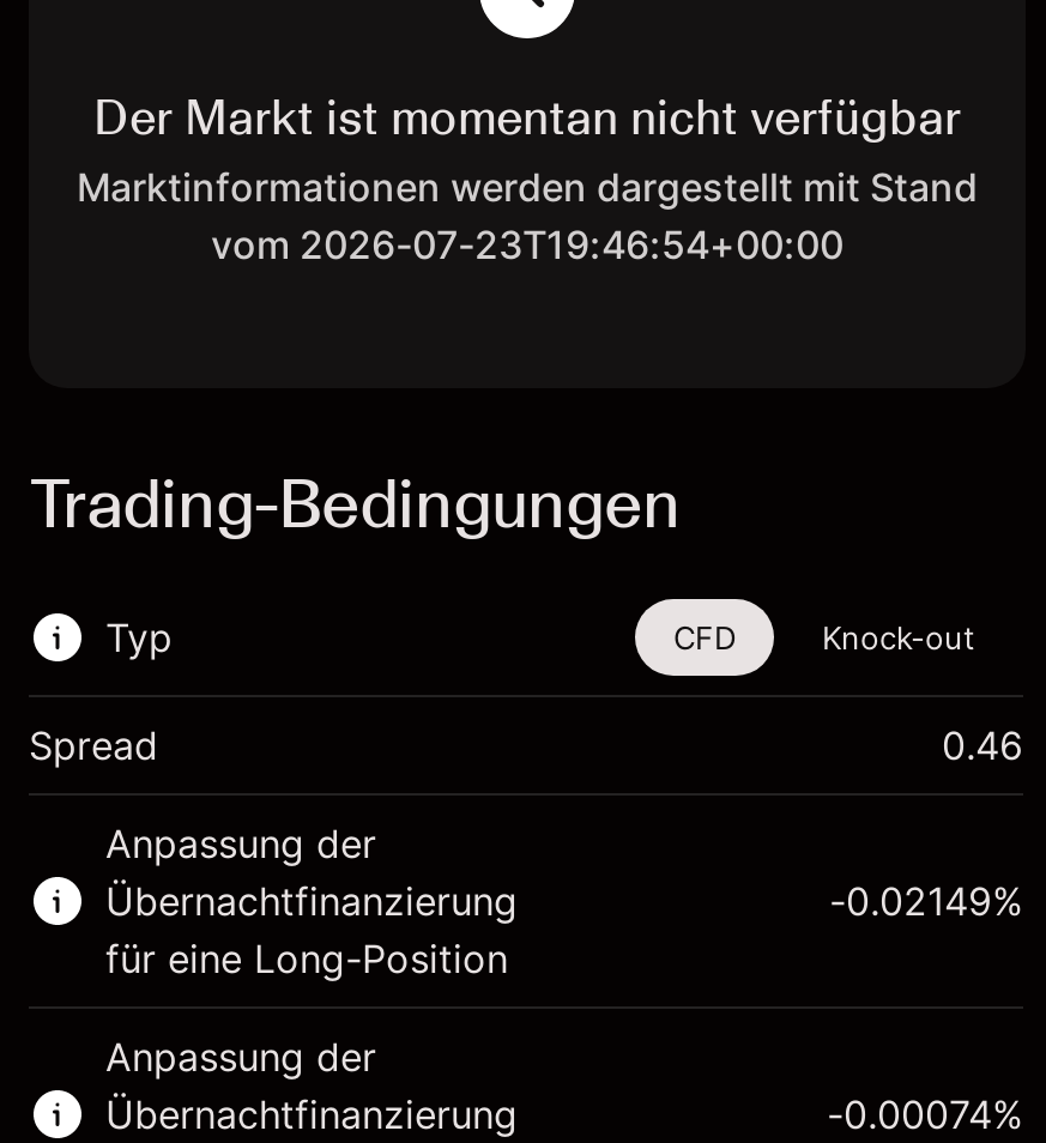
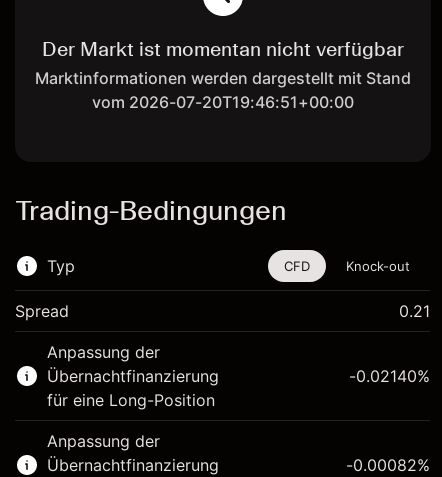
[211,220,844,268] vom 2026-07-23T19:46:54+00:00 -> [92,92,354,112] vom 2026-07-20T19:46:51+00:00
[942,721,1023,769] 0.46 -> [399,301,430,321] 0.21
[829,877,1023,925] -0.02149% -> [349,366,430,386] -0.02140%
[827,1090,1023,1138] -0.00074% -> [346,455,430,475] -0.00082%

